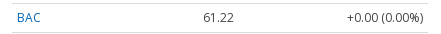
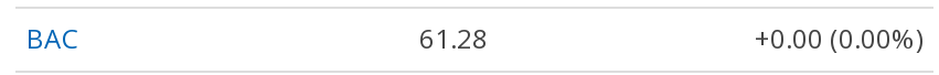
[203,8,234,25] 61.22 -> [419,19,488,56] 61.28

